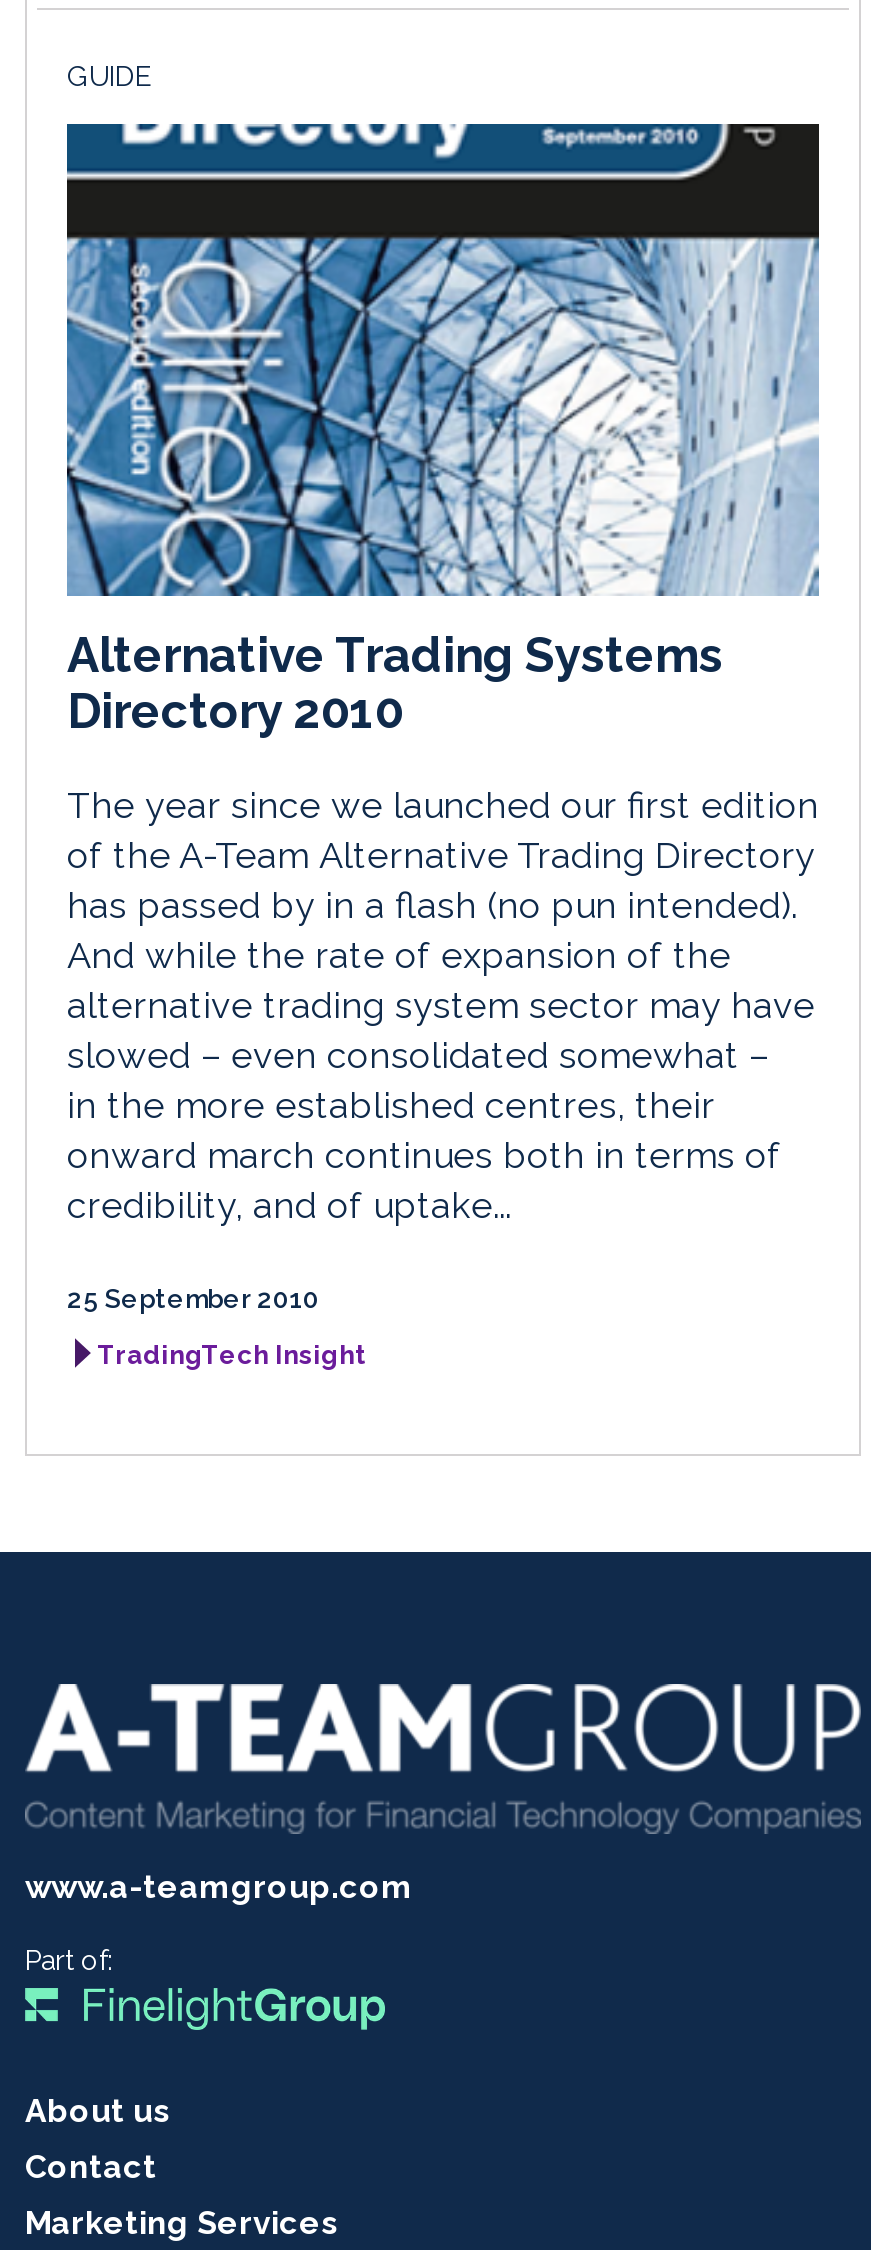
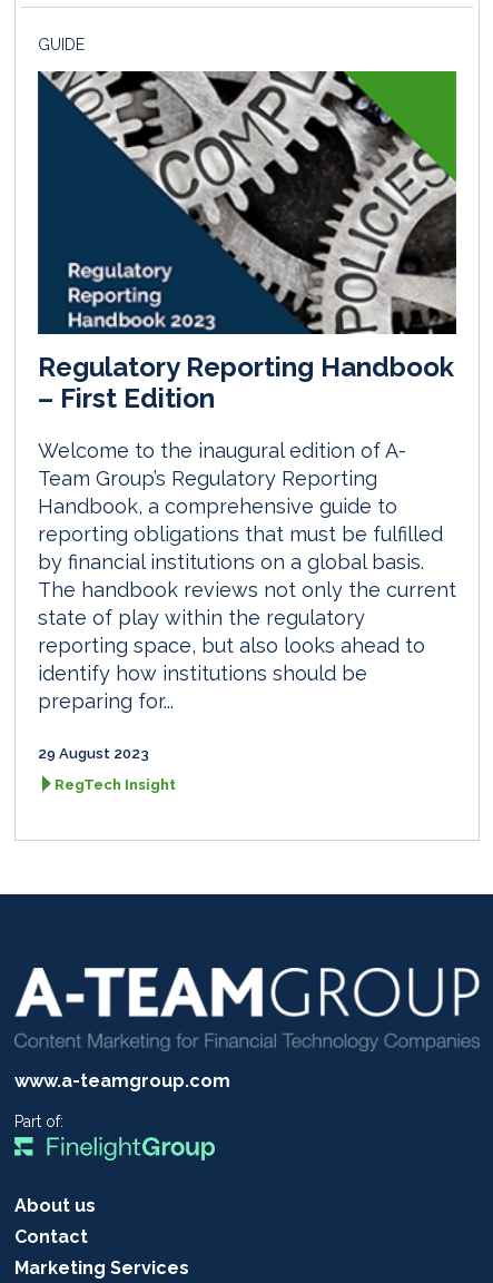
[65,122,821,740] [image] | Alternative Trading Systems | Directory 2010 -> [38,70,457,414] [image] | Regulatory Reporting Handbook | – First Edition
[67,784,819,1226] The year since we launched our first edition | of the A-Team Alternative Trading Directory | has passed by in a flash (no pun intended). | And while the rate of expansion of the | alternative trading system sector may have | slowed – even consolidated somewhat – | in the more established centres, their | onward march continues both in terms of | credibility, and of uptake... -> [38,439,456,713] Welcome to the inaugural edition of A- | Team Group’s Regulatory Reporting | Handbook, a comprehensive guide to | reporting obligations that must be fulfilled | by financial institutions on a global basis. | The handbook reviews not only the current | state of play within the regulatory | reporting space, but also looks ahead to | identify how institutions should be | preparing for...
[67,1284,319,1314] 25 September 2010 -> [38,745,149,762] 29 August 2023
[97,1340,367,1370] TradingTech Insight -> [55,776,176,793] RegTech Insight

